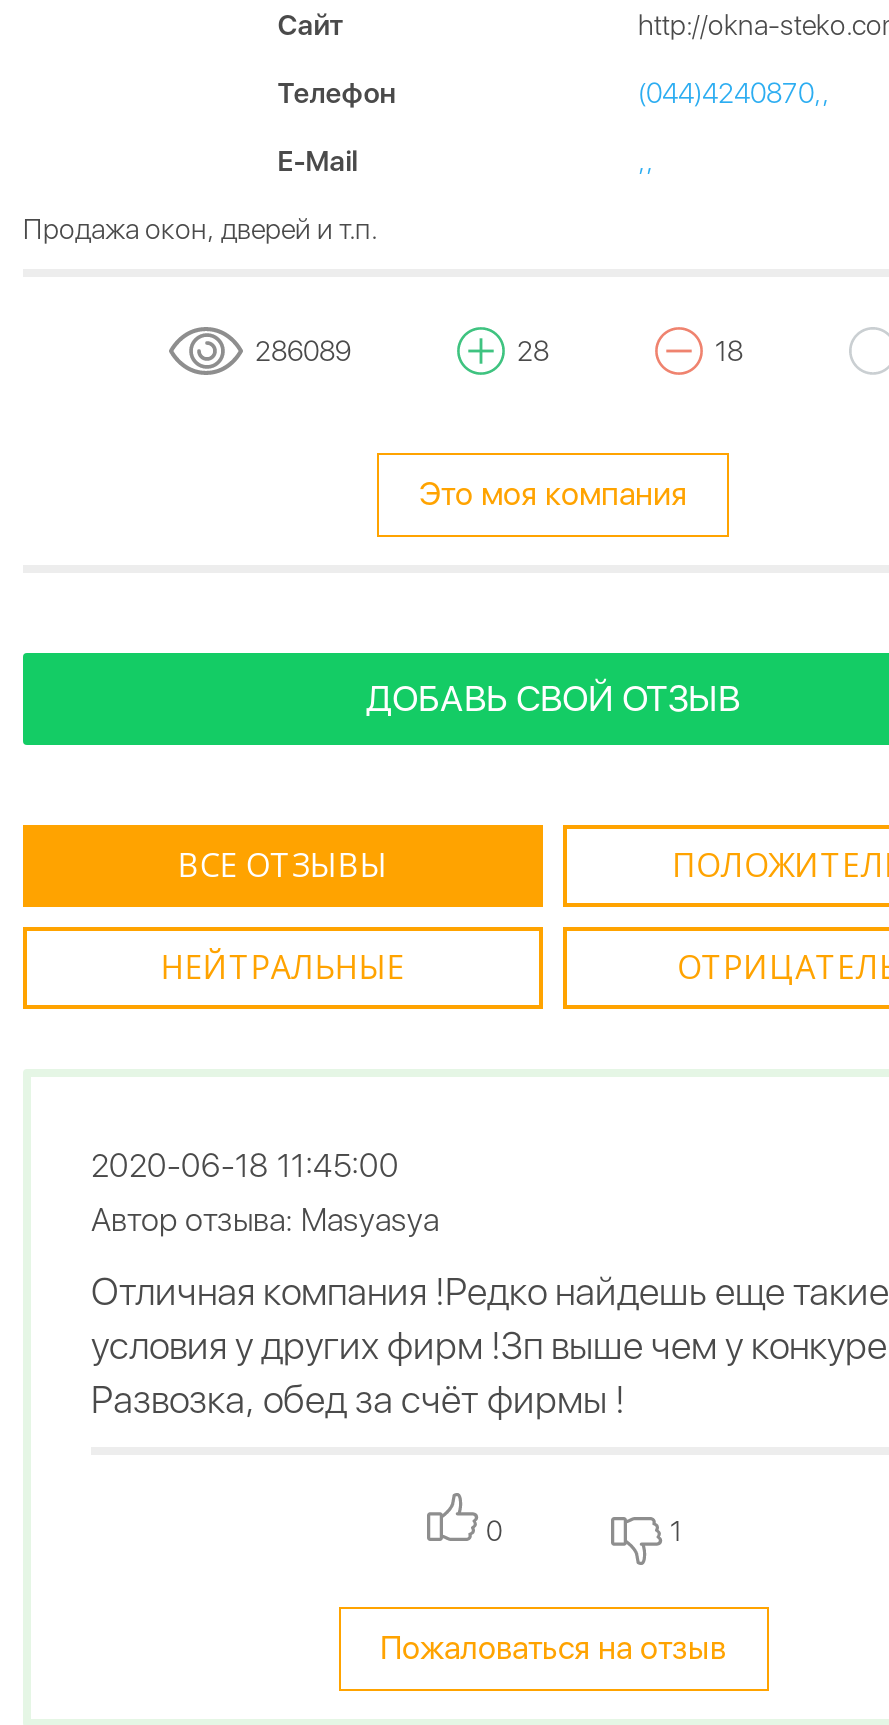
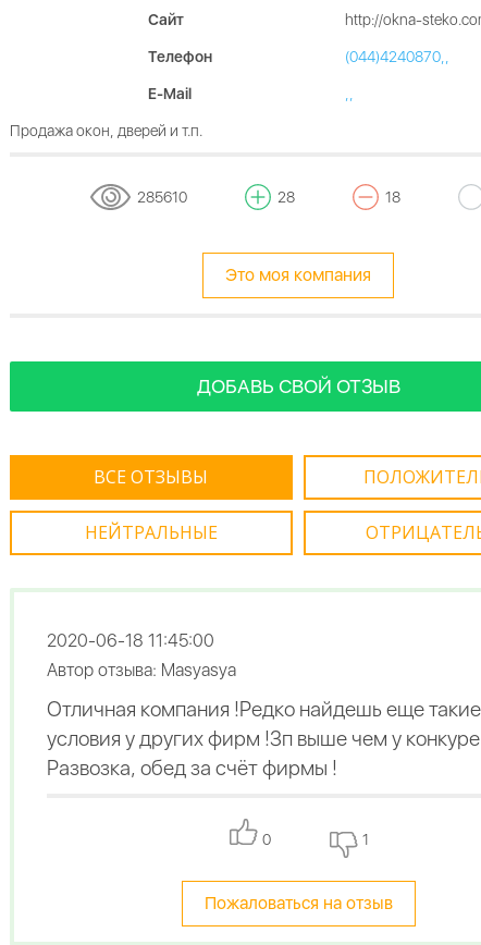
[255,335,351,367] 286089 -> [137,188,187,206] 285610

